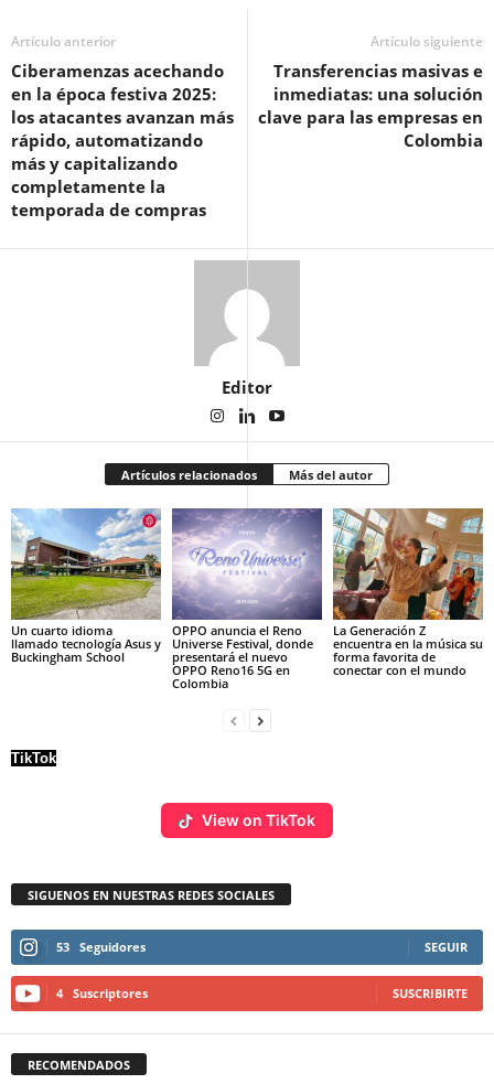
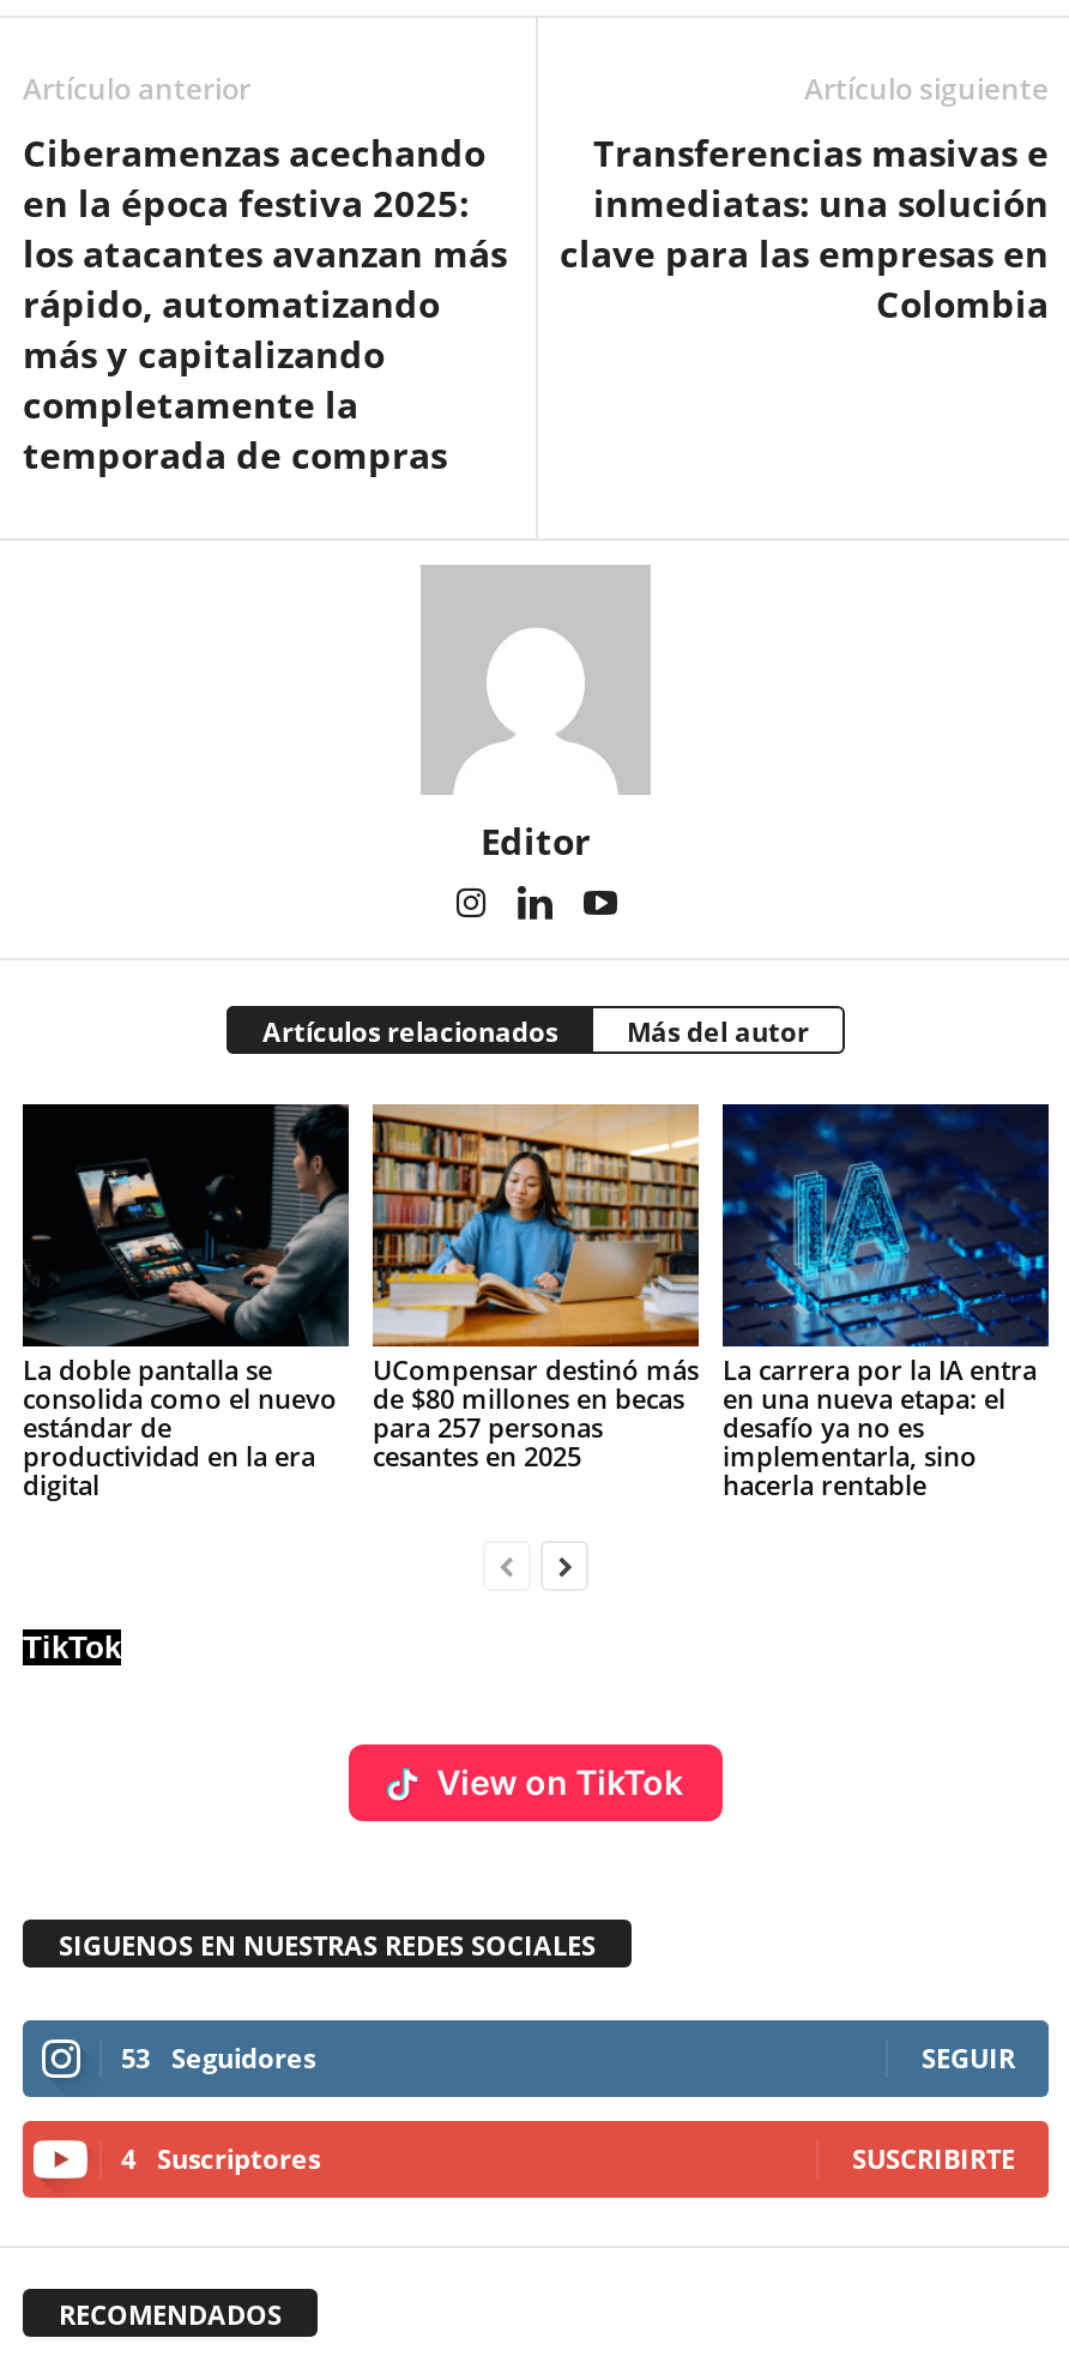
[10,507,162,665] [image] | Un cuarto idioma | llamado tecnología Asus y | Buckingham School -> [20,1102,351,1503] [image] | La doble pantalla se | consolida como el nuevo | estándar de | productividad en la era | digital
[171,507,323,692] [image] | OPPO anuncia el Reno | Universe Festival, donde | presentará el nuevo | OPPO Reno16 5G en | Colombia -> [370,1104,701,1475] [image] | UCompensar destinó más | de $80 millones en becas | para 257 personas | cesantes en 2025
[332,507,484,679] [image] | La Generación Z | encuentra en la música su | forma favorita de | conectar con el mundo -> [720,1102,1051,1503] [image] | La carrera por la IA entra | en una nueva etapa: el | desafío ya no es | implementarla, sino | hacerla rentable

